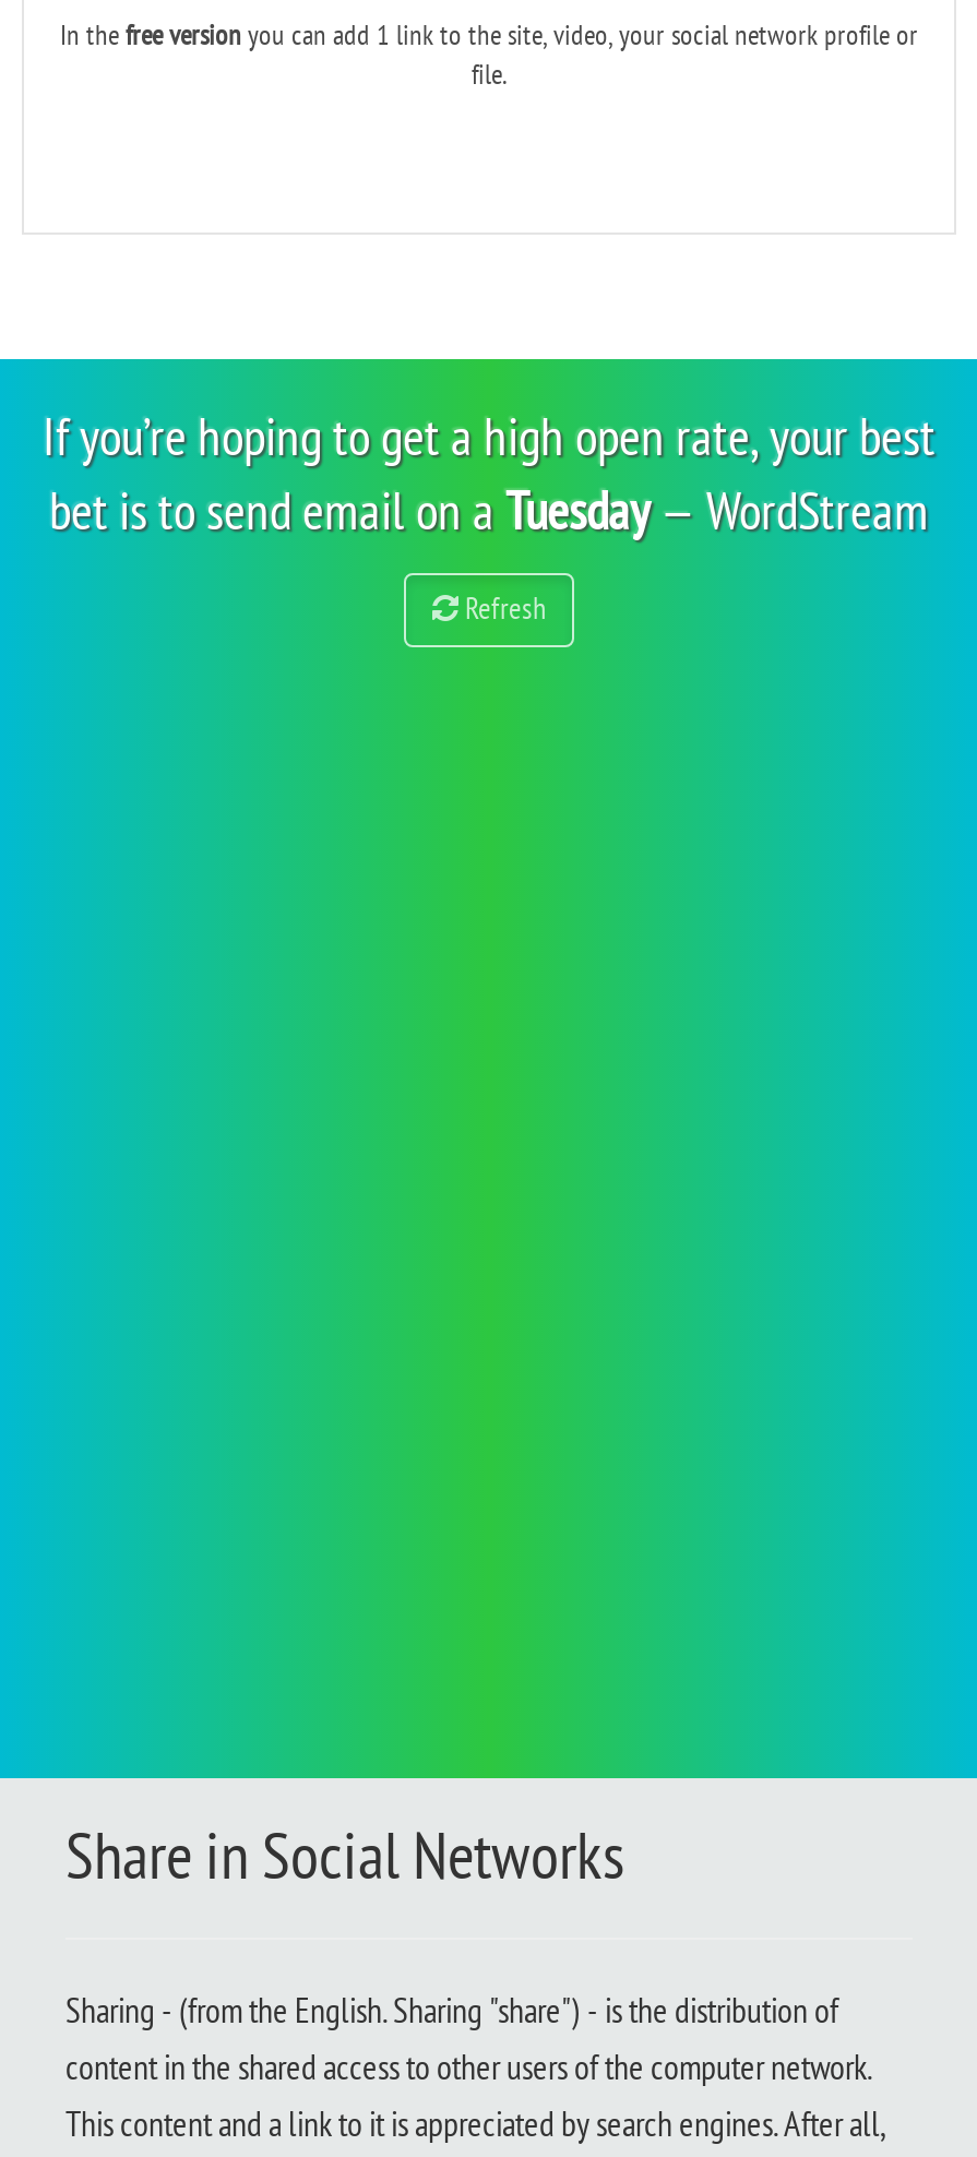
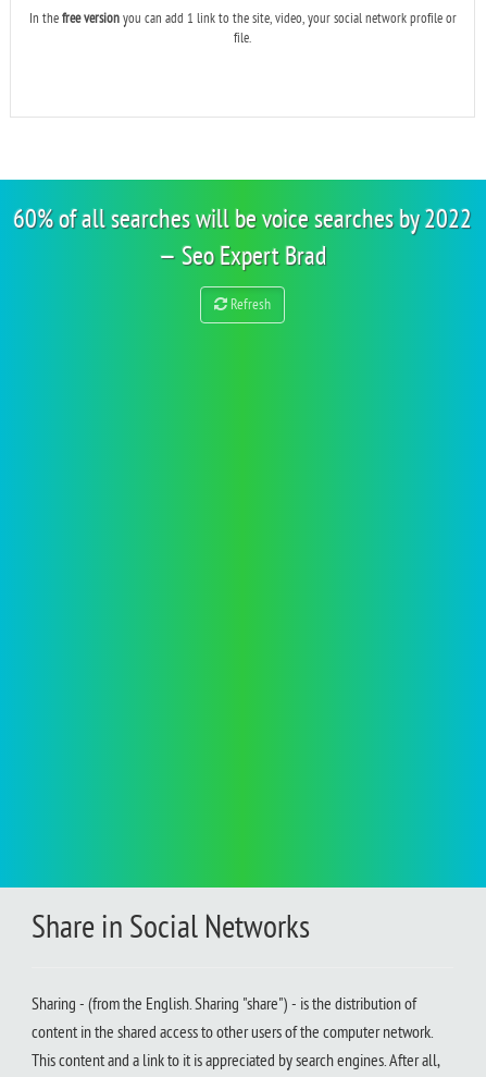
[43,409,936,543] If you’re hoping to get a high open rate, your best | bet is to send email on a Tuesday — WordStream -> [13,205,472,271] 60% of all searches will be voice searches by 2022 | — Seo Expert Brad

